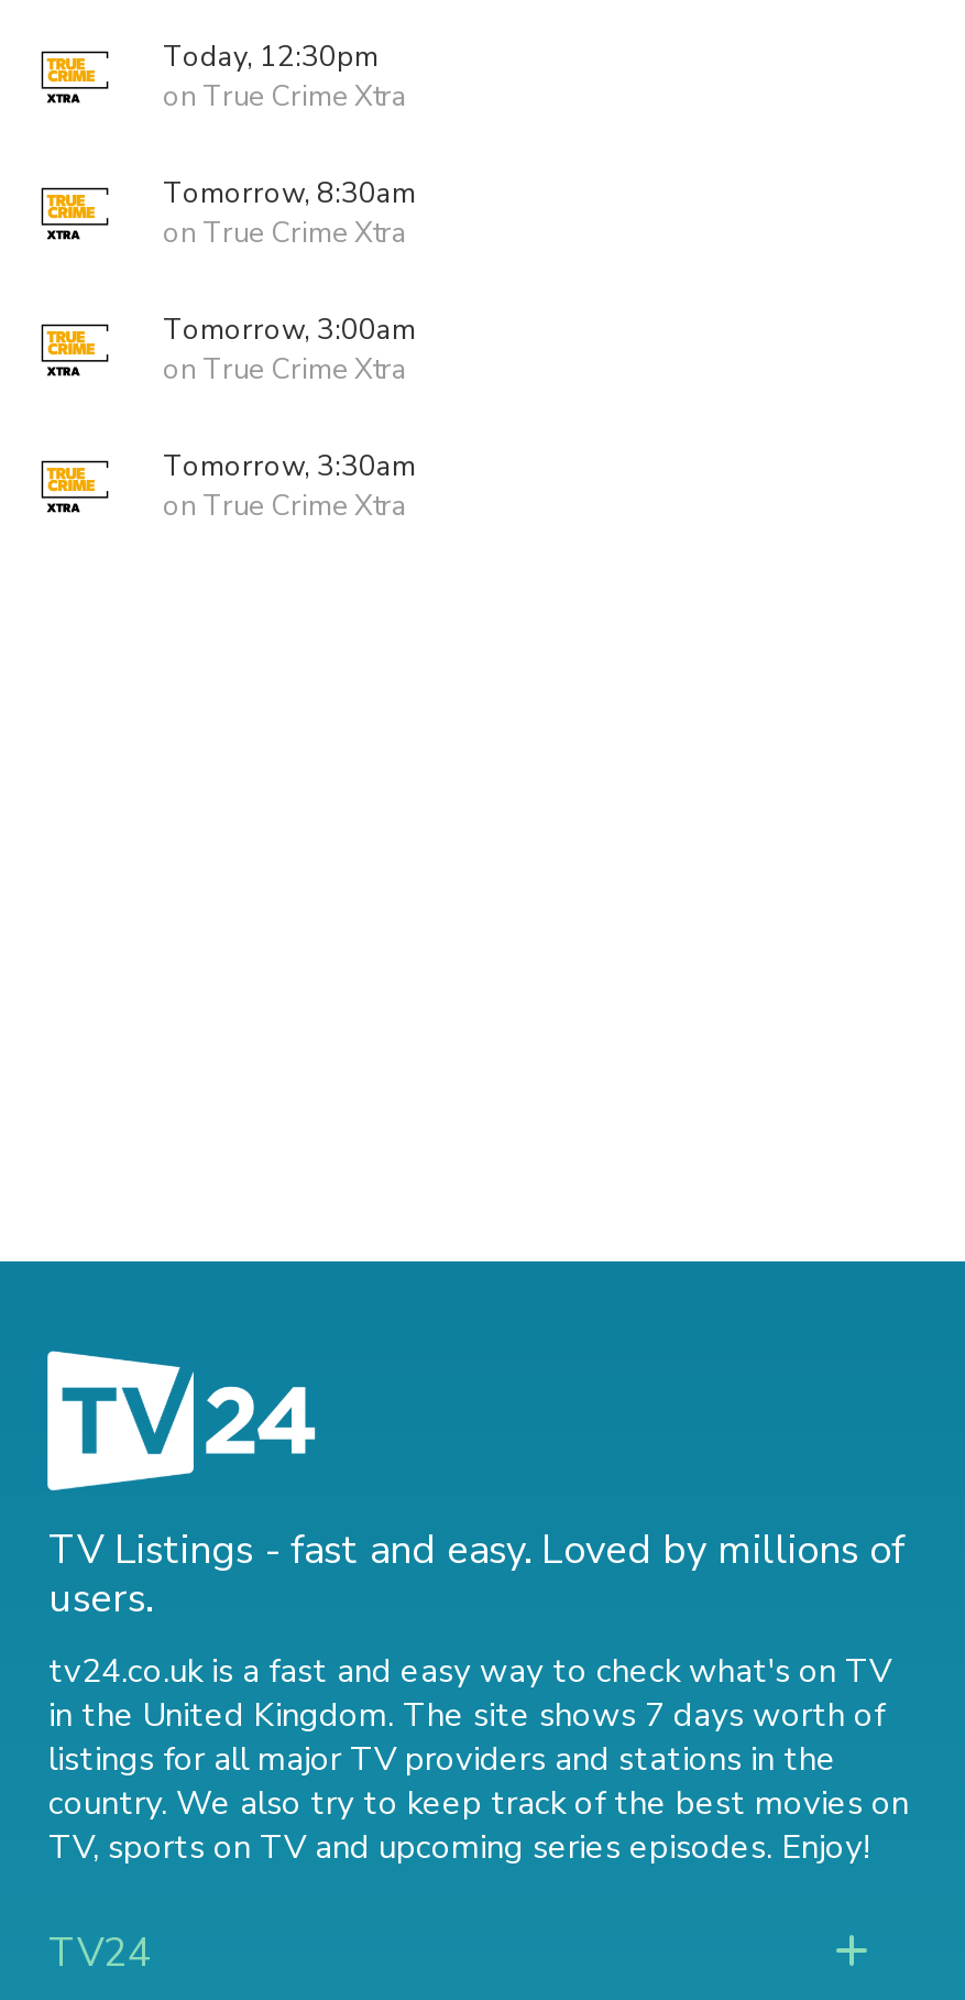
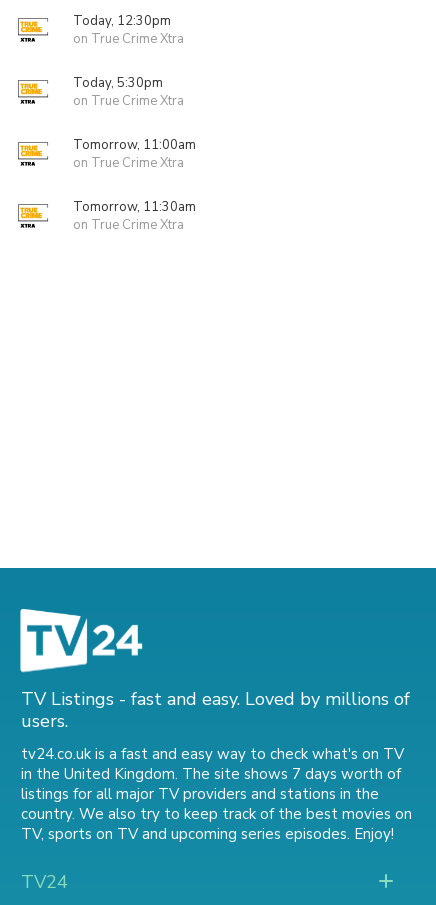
[163,174,416,214] Tomorrow, 8:30am -> [73,74,163,92] Today, 5:30pm
[163,310,416,350] Tomorrow, 3:00am -> [73,136,196,154] Tomorrow, 11:00am
[163,447,416,487] Tomorrow, 3:30am -> [73,198,196,216] Tomorrow, 11:30am

